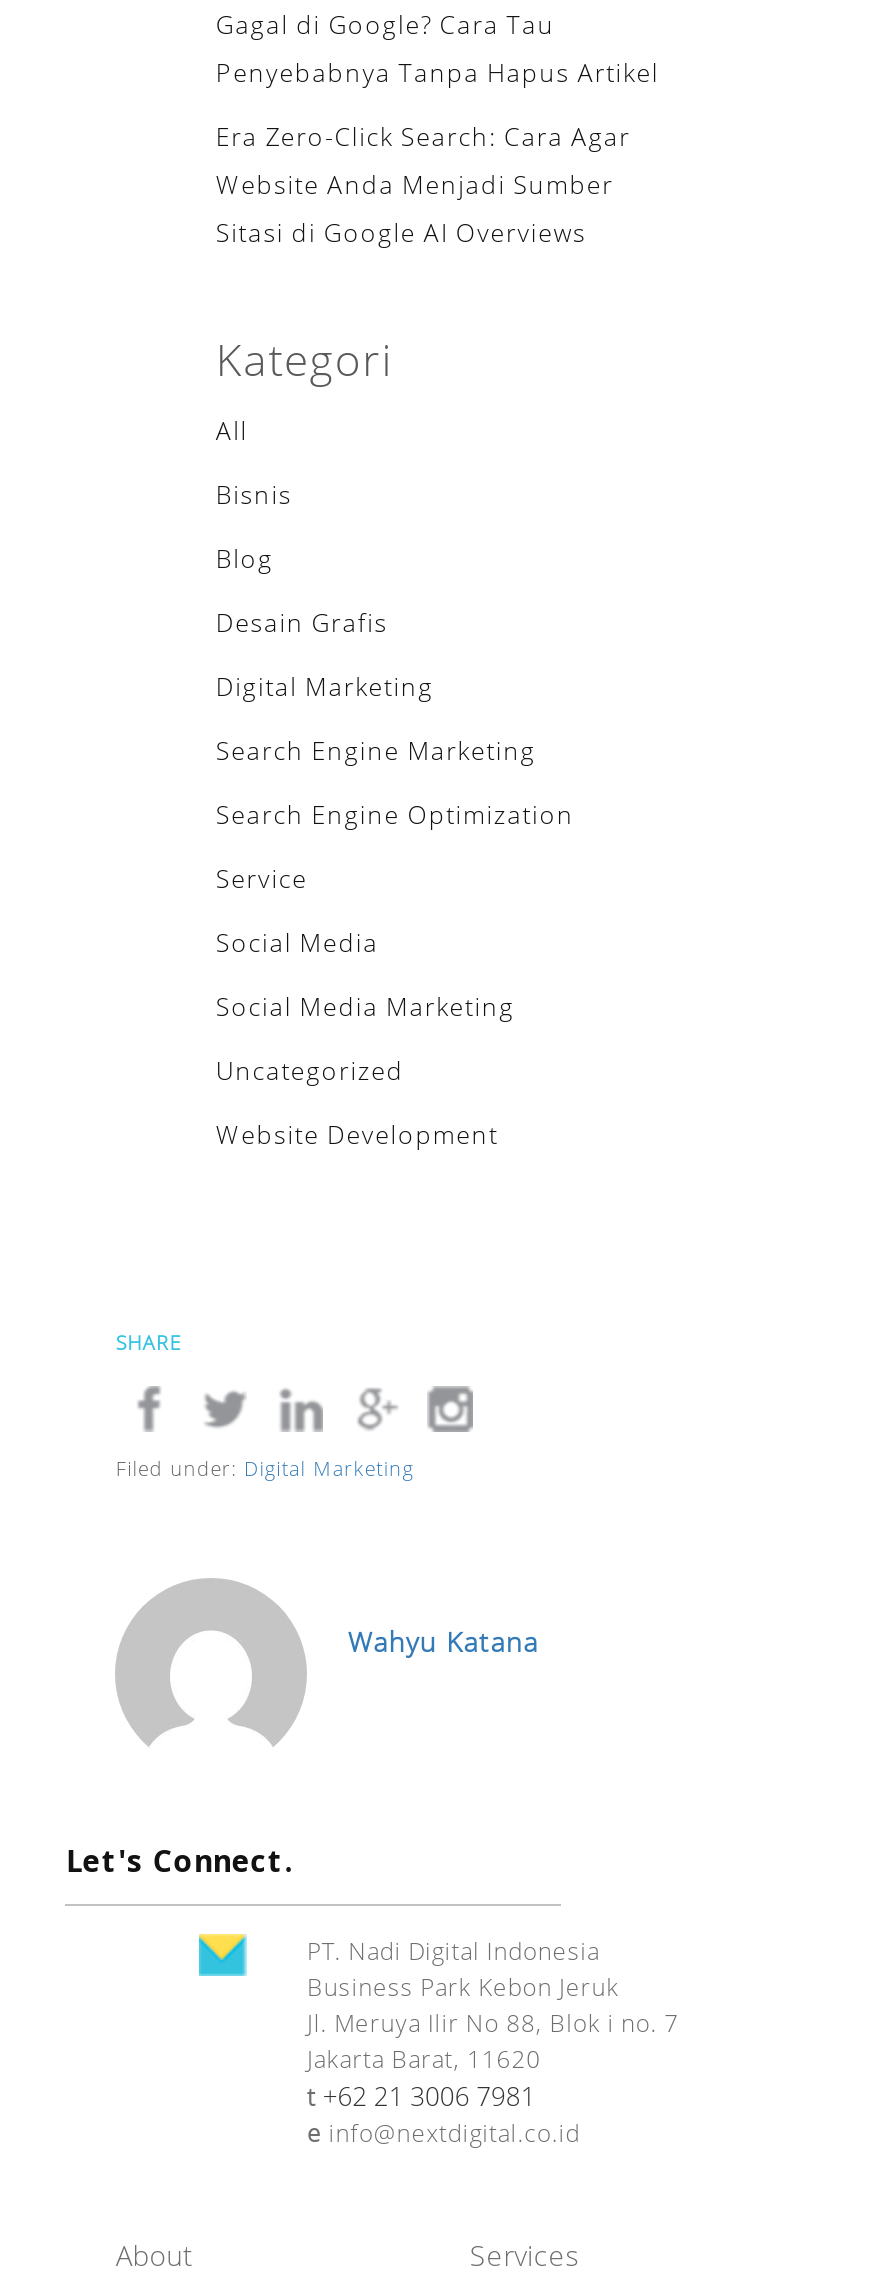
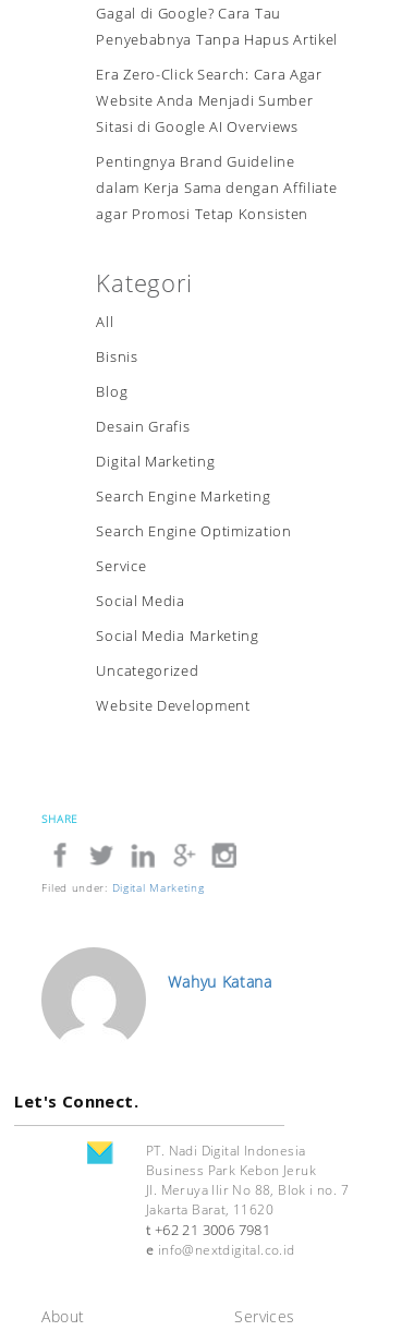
none -> [96,153,337,224] Pentingnya Brand Guideline | dalam Kerja Sama dengan Affiliate | agar Promosi Tetap Konsisten

